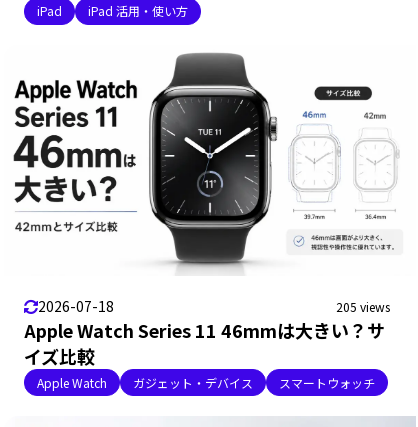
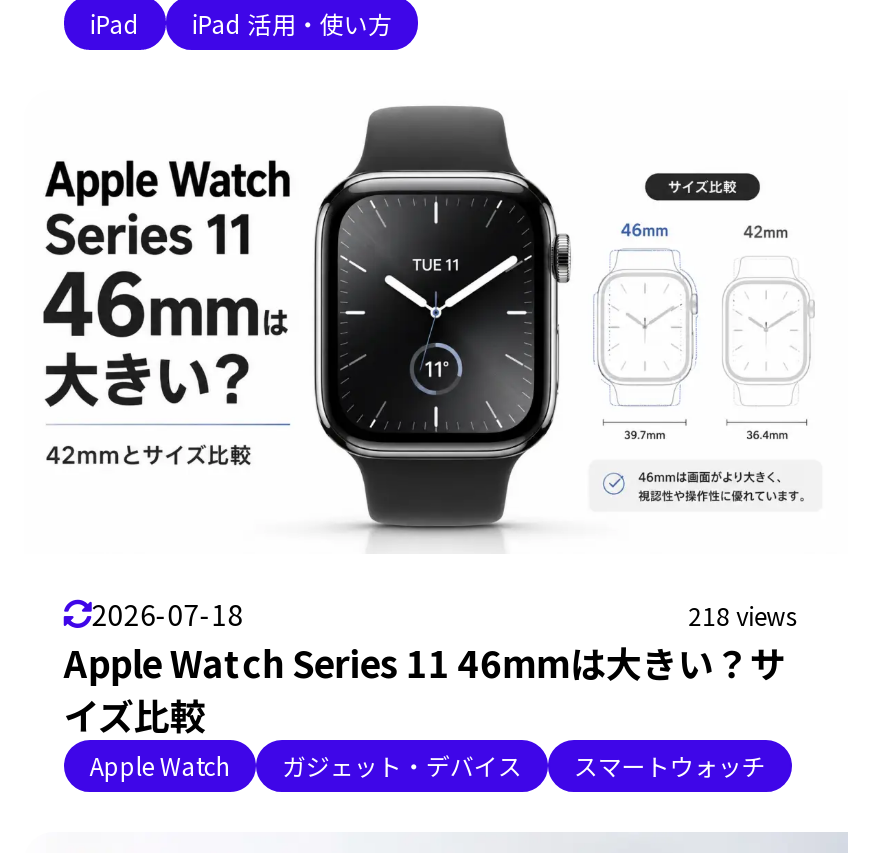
[336,298,390,315] 205 views -> [688,597,796,631] 218 views

